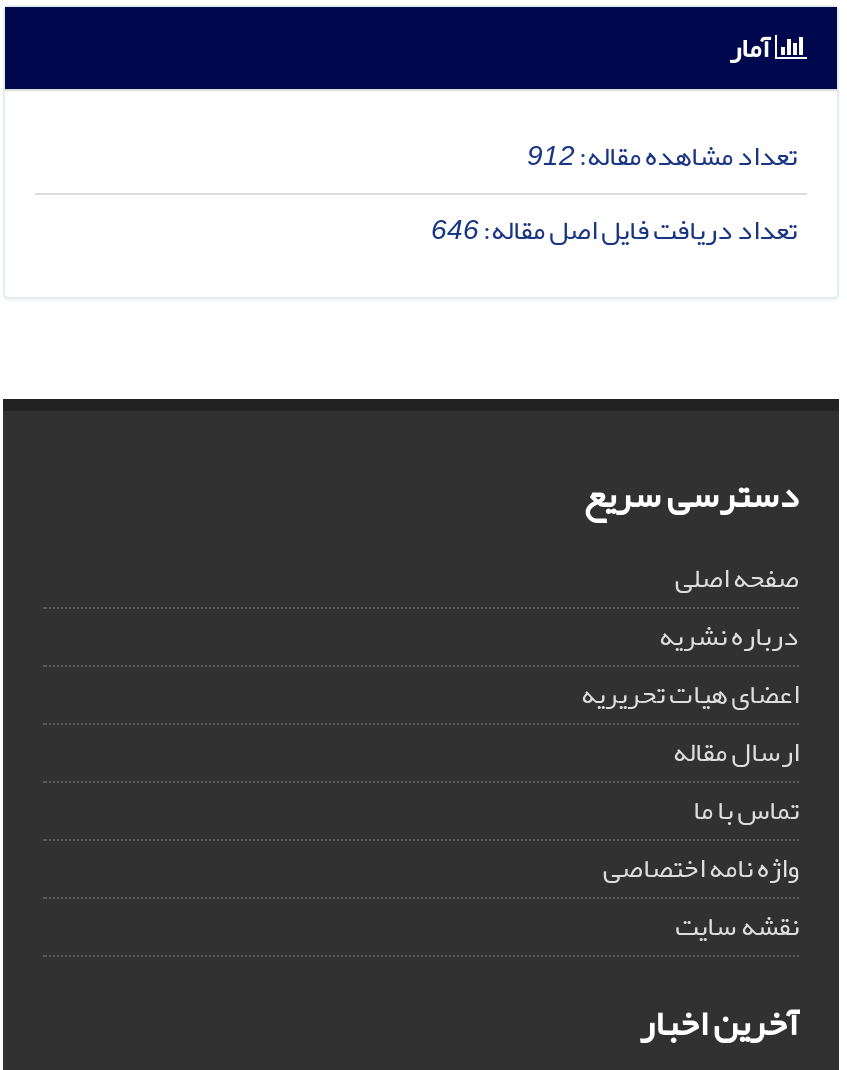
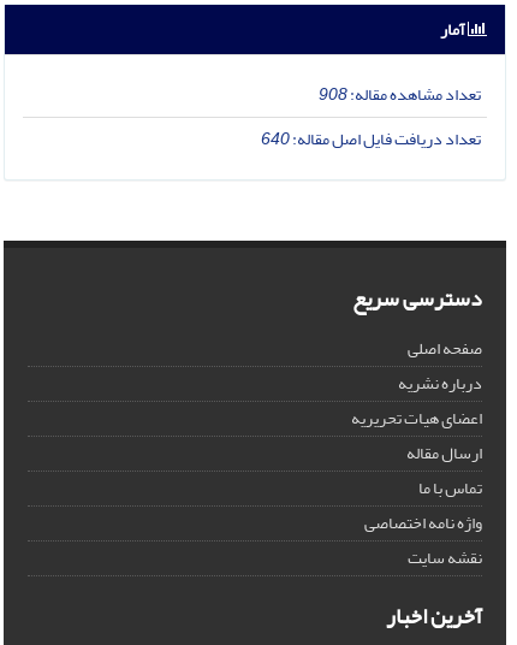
[527,128,797,182] تعداد مشاهده مقاله:912 -> [319,78,481,110] تعداد مشاهده مقاله:908
[431,202,797,256] تعداد دریافت فایل اصل مقاله:646 -> [261,122,481,155] تعداد دریافت فایل اصل مقاله:640

